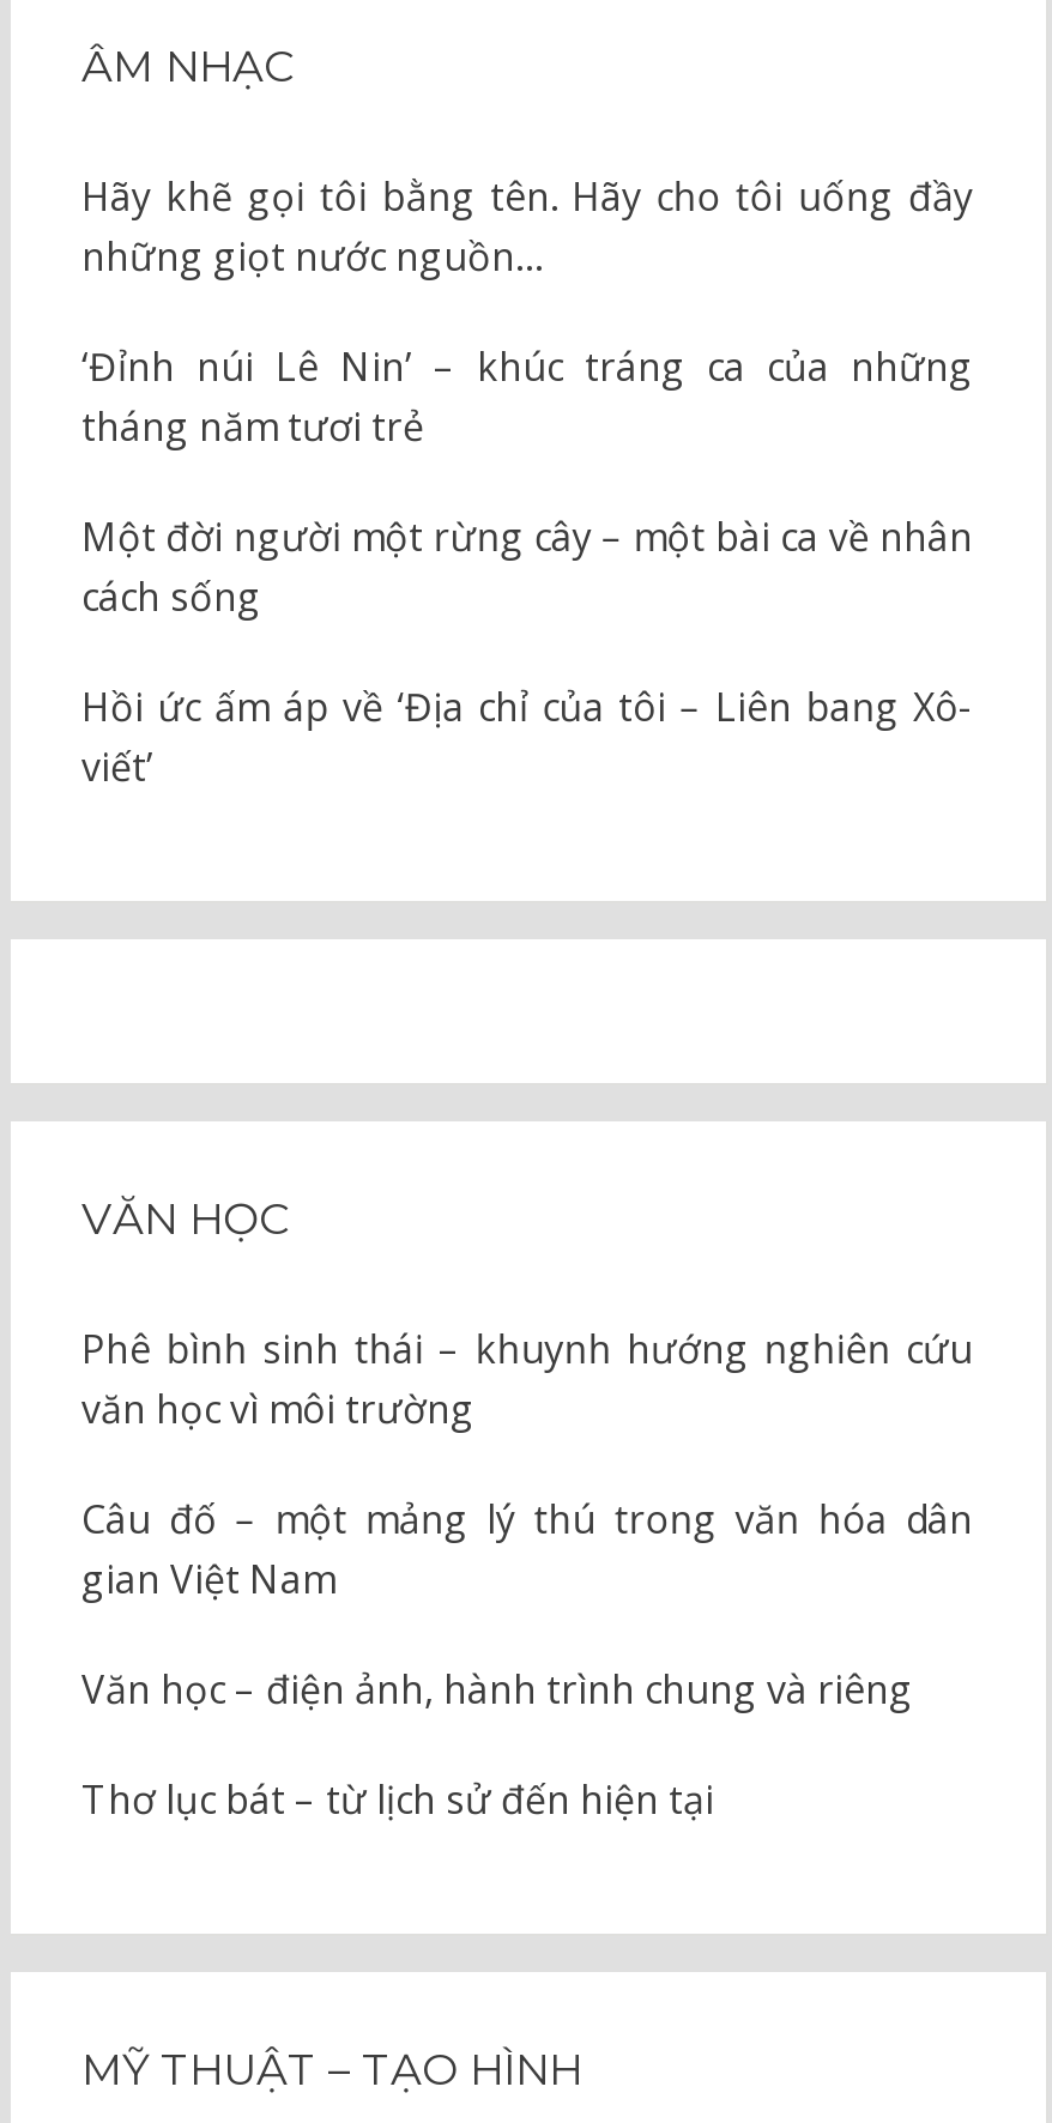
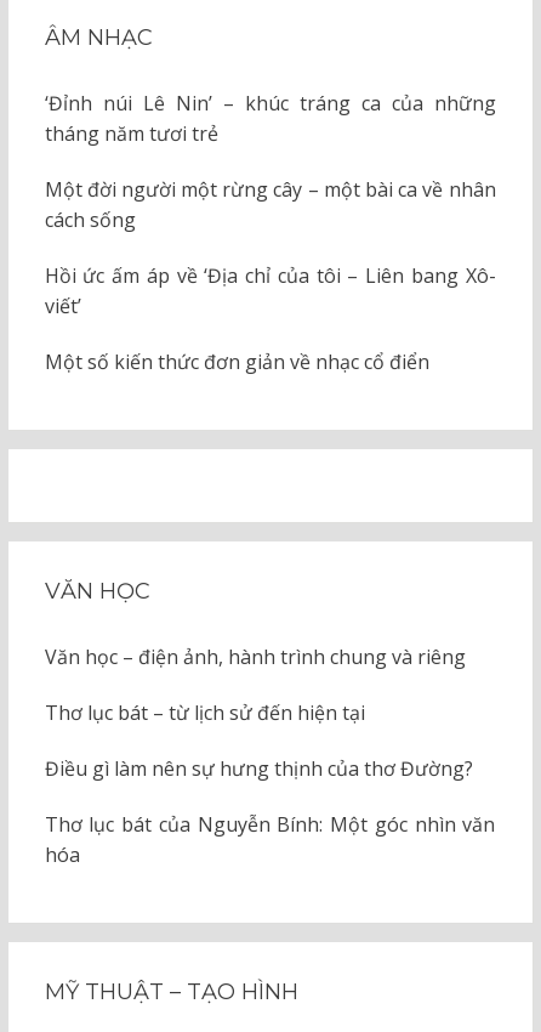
[81,171,973,283] Hãy khẽ gọi tôi bằng tên. Hãy cho tôi uống đầy | những giọt nước nguồn… -> none
moved [81,341,973,794] -> [44,90,496,320]: ‘Đỉnh núi Lê Nin’ – khúc tráng ca của những | tháng năm tươi trẻ | Một đời người một rừng cây – một bài ca về nhân | cách sống | Hồi ức ấm áp về ‘Địa chỉ của tôi – Liên bang Xô- | viết’
none -> [44,349,429,375] Một số kiến thức đơn giản về nhạc cổ điển
[81,1323,973,1606] Phê bình sinh thái – khuynh hướng nghiên cứu | văn học vì môi trường | Câu đố – một mảng lý thú trong văn hóa dân | gian Việt Nam -> none
moved [81,1663,913,1826] -> [44,644,465,726]: Văn học – điện ảnh, hành trình chung và riêng | Thơ lục bát – từ lịch sử đến hiện tại
none -> [44,755,496,868] Điều gì làm nên sự hưng thịnh của thơ Đường? | Thơ lục bát của Nguyễn Bính: Một góc nhìn văn | hóa

